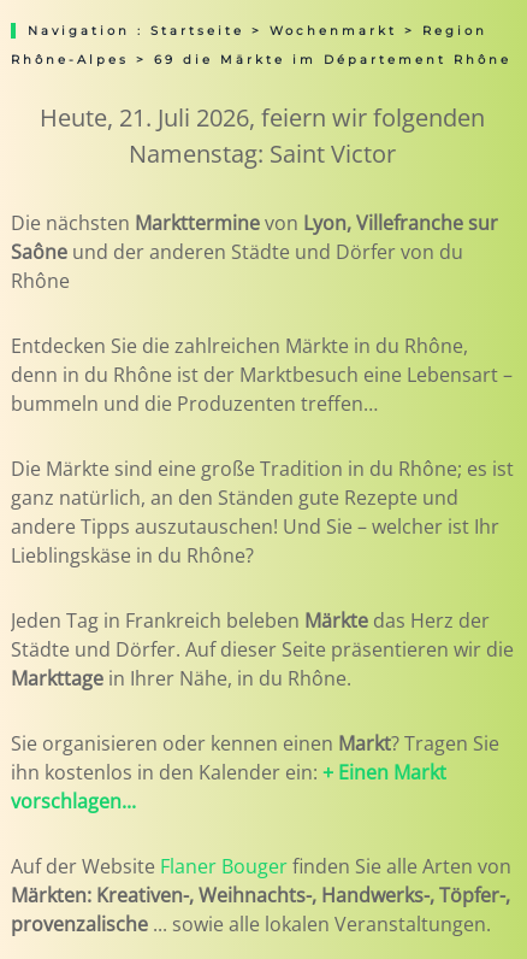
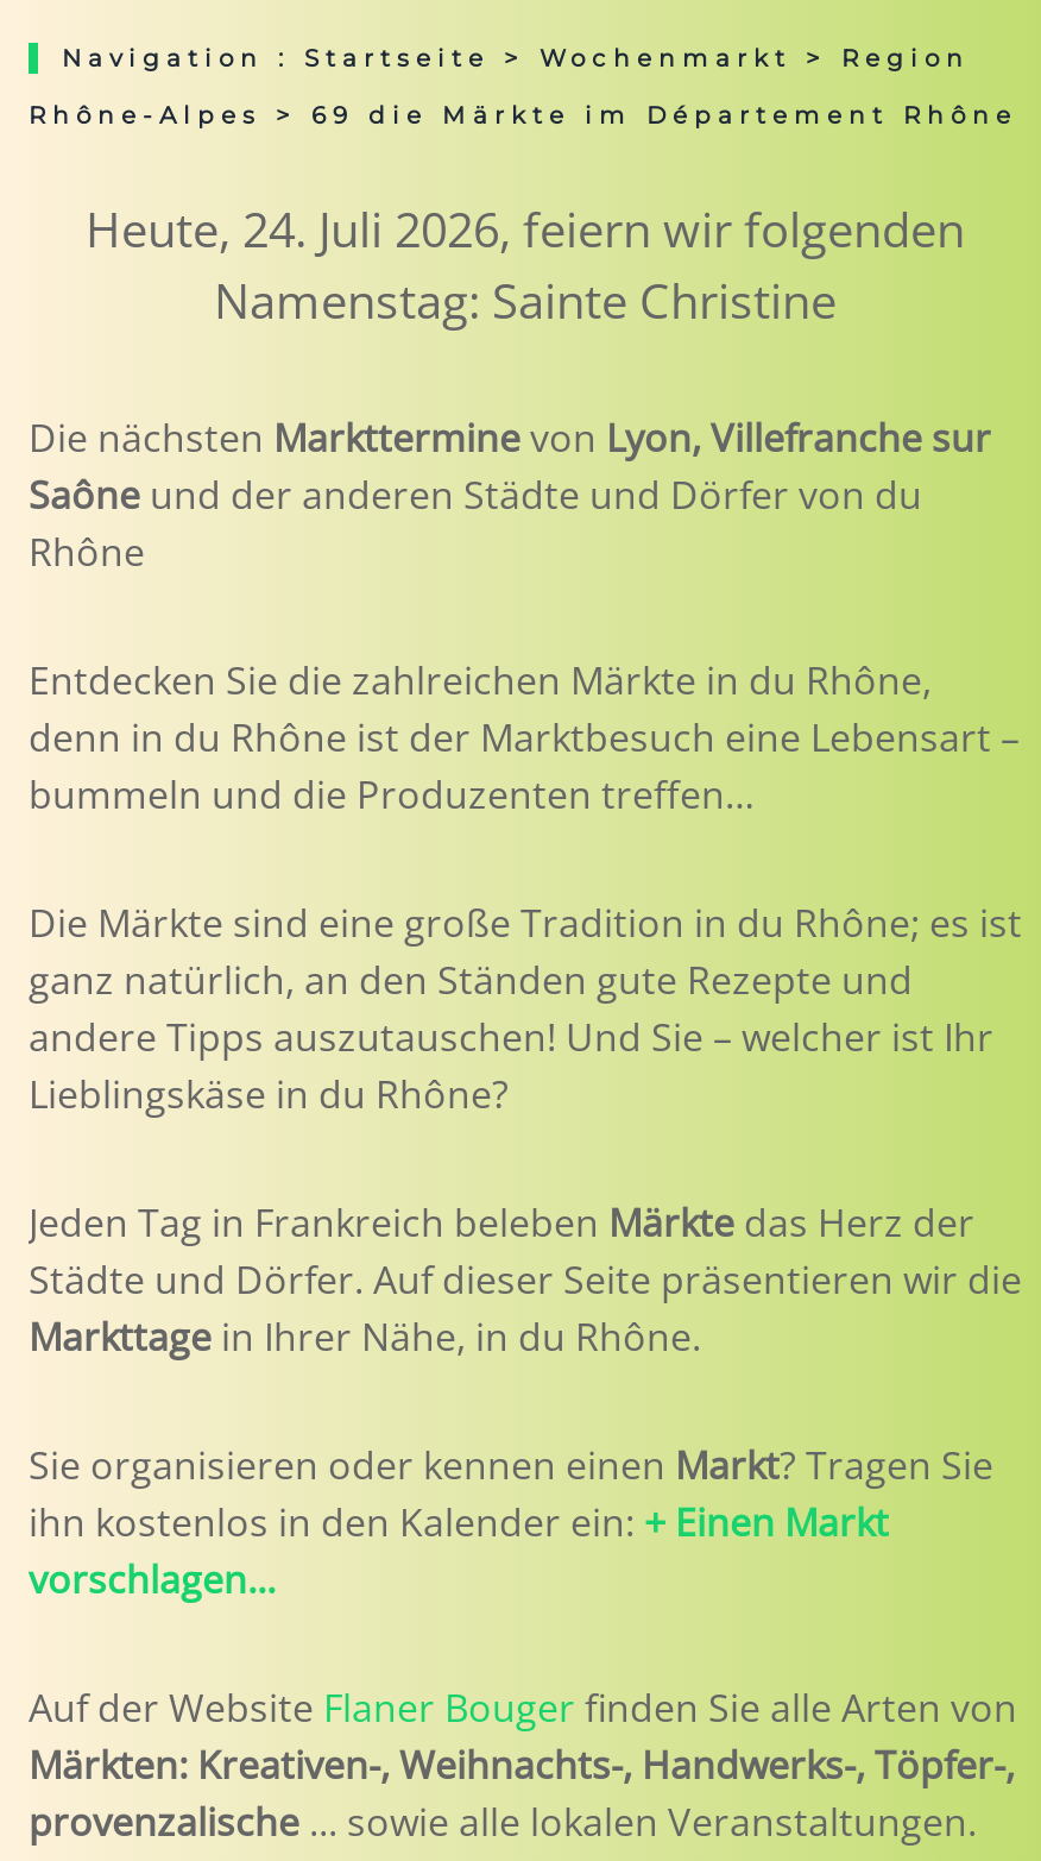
[40,101,485,134] Heute, 21. Juli 2026, feiern wir folgenden -> [86,197,965,262] Heute, 24. Juli 2026, feiern wir folgenden
[129,137,396,170] Namenstag: Saint Victor -> [214,269,837,333] Namenstag: Sainte Christine

